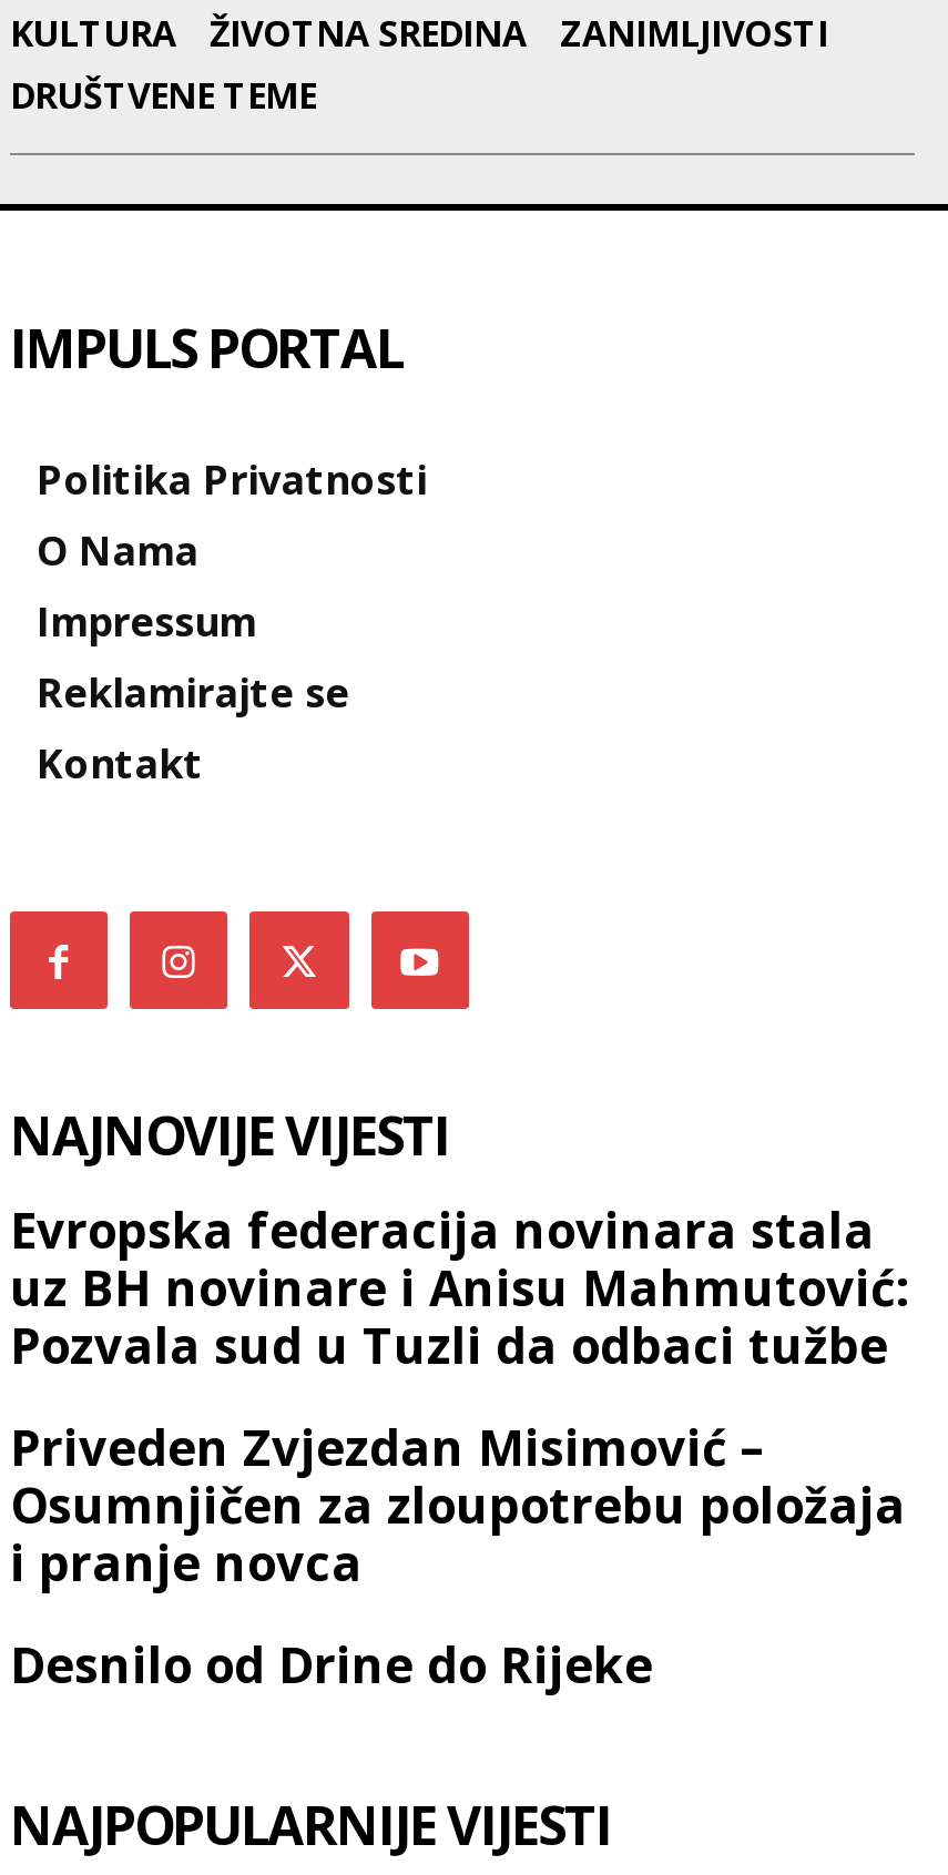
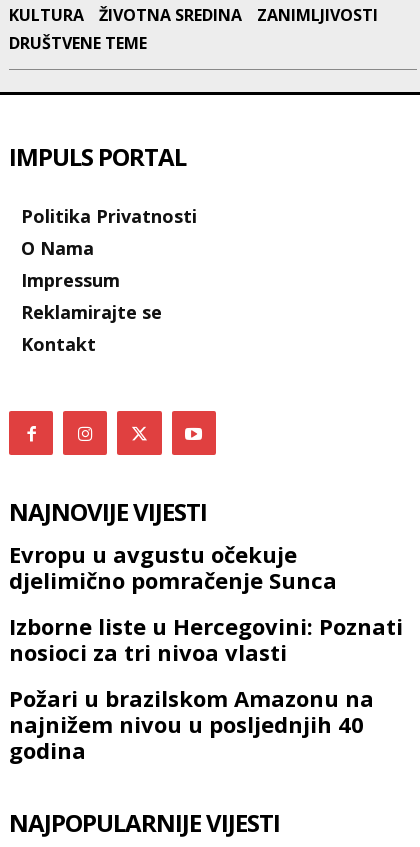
[10,1196,908,1378] Evropska federacija novinara stala | uz BH novinare i Anisu Mahmutović: | Pozvala sud u Tuzli da odbaci tužbe -> [9,539,337,595] Evropu u avgustu očekuje | djelimično pomračenje Sunca
[10,1413,906,1595] Priveden Zvjezdan Misimović – | Osumnjičen za zloupotrebu položaja | i pranje novca -> [9,611,403,667] Izborne liste u Hercegovini: Poznati | nosioci za tri nivoa vlasti
[10,1630,653,1697] Desnilo od Drine do Rijeke -> [9,683,374,765] Požari u brazilskom Amazonu na | najnižem nivou u posljednjih 40 | godina

